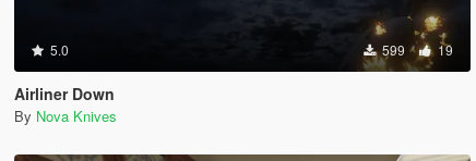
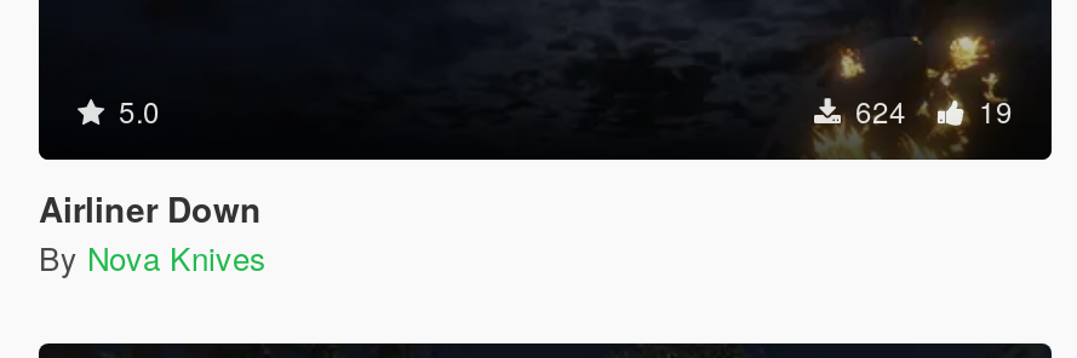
[379,40,453,59] 599 19 -> [848,90,1013,131] 624 19

